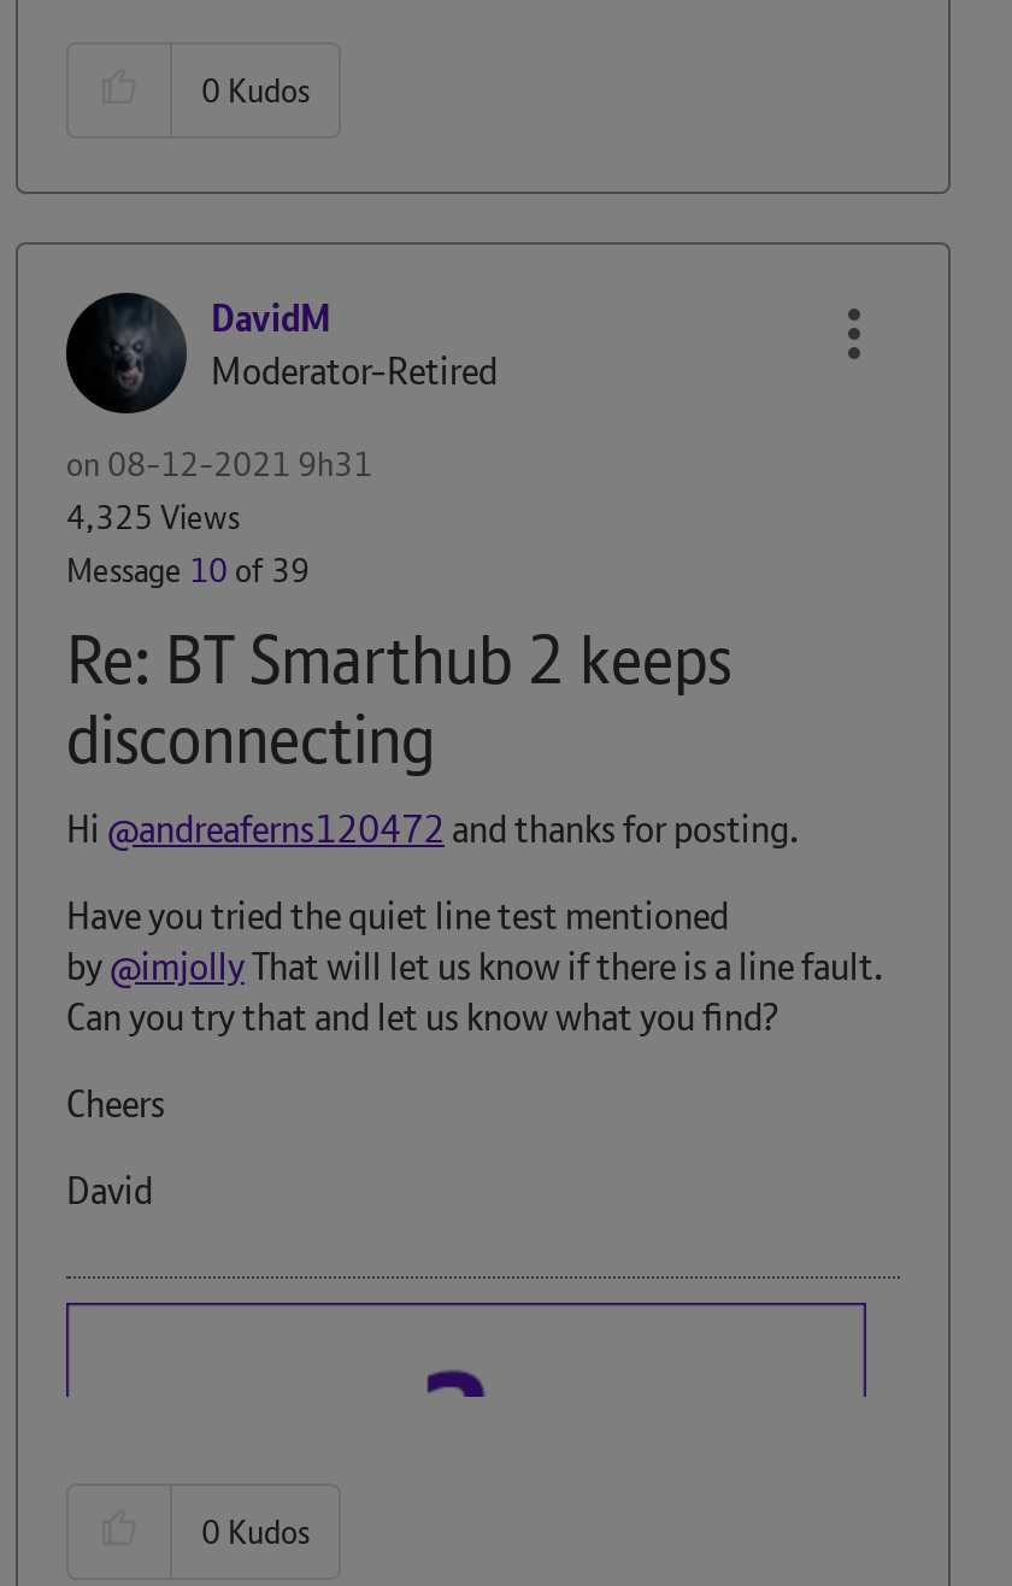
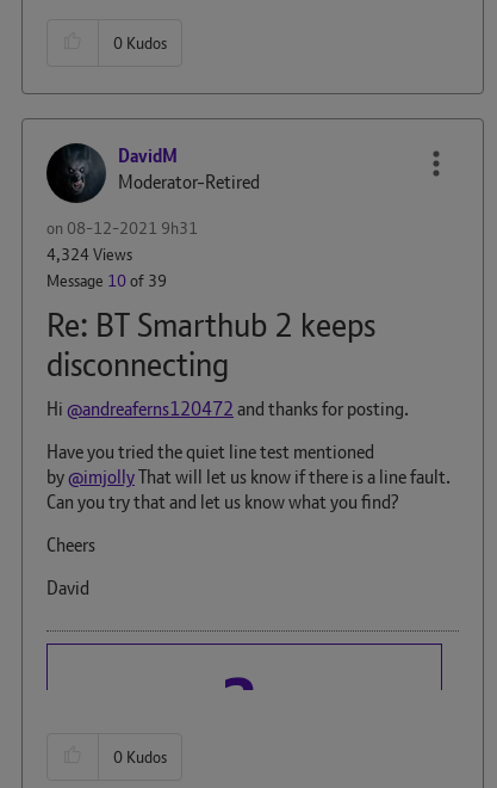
[66,496,240,539] 4,325 Views -> [46,244,132,265] 4,324 Views

